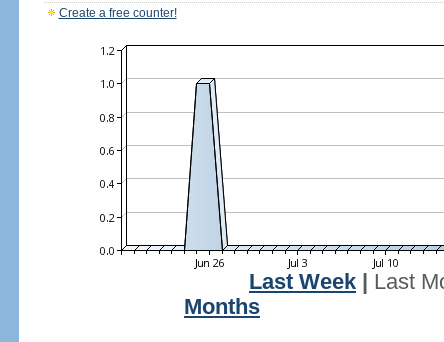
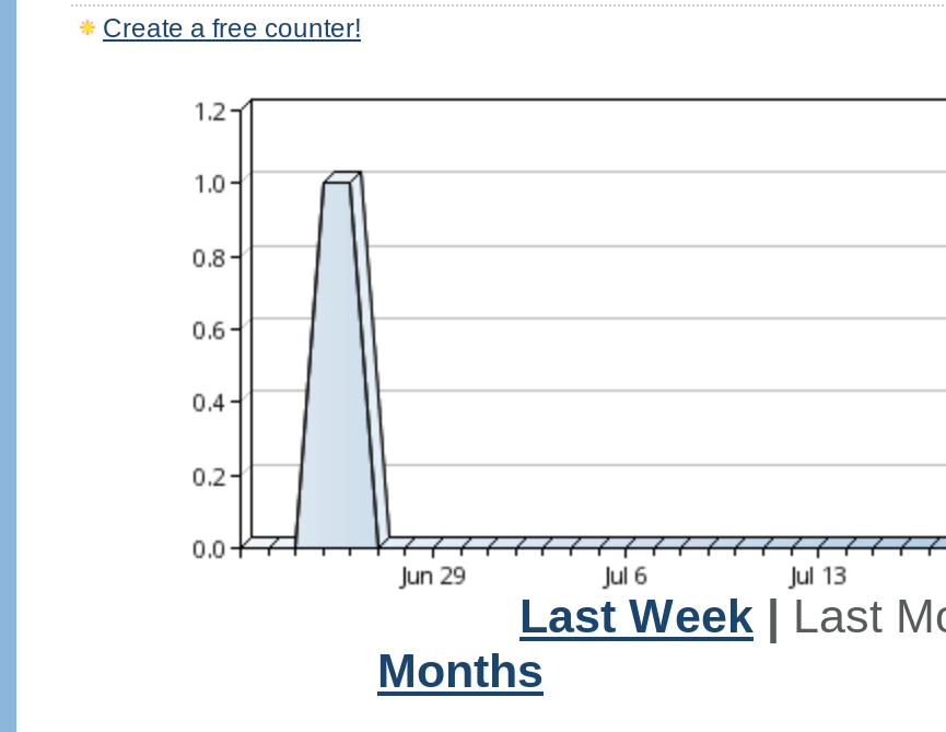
[145,77,229,251] [image] -> [290,169,474,549] [image]

